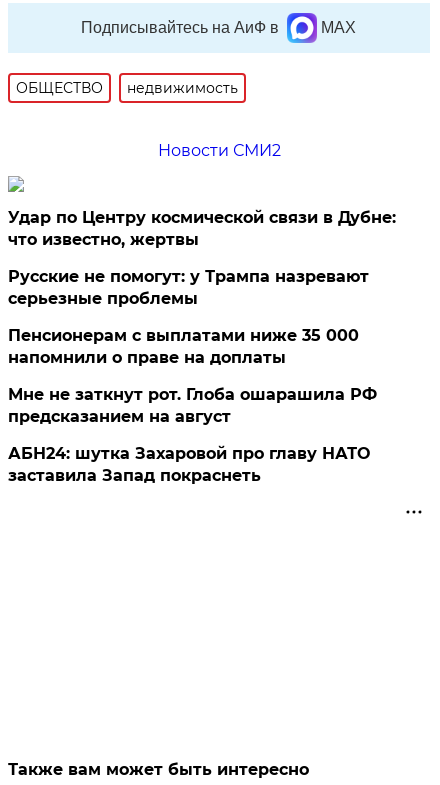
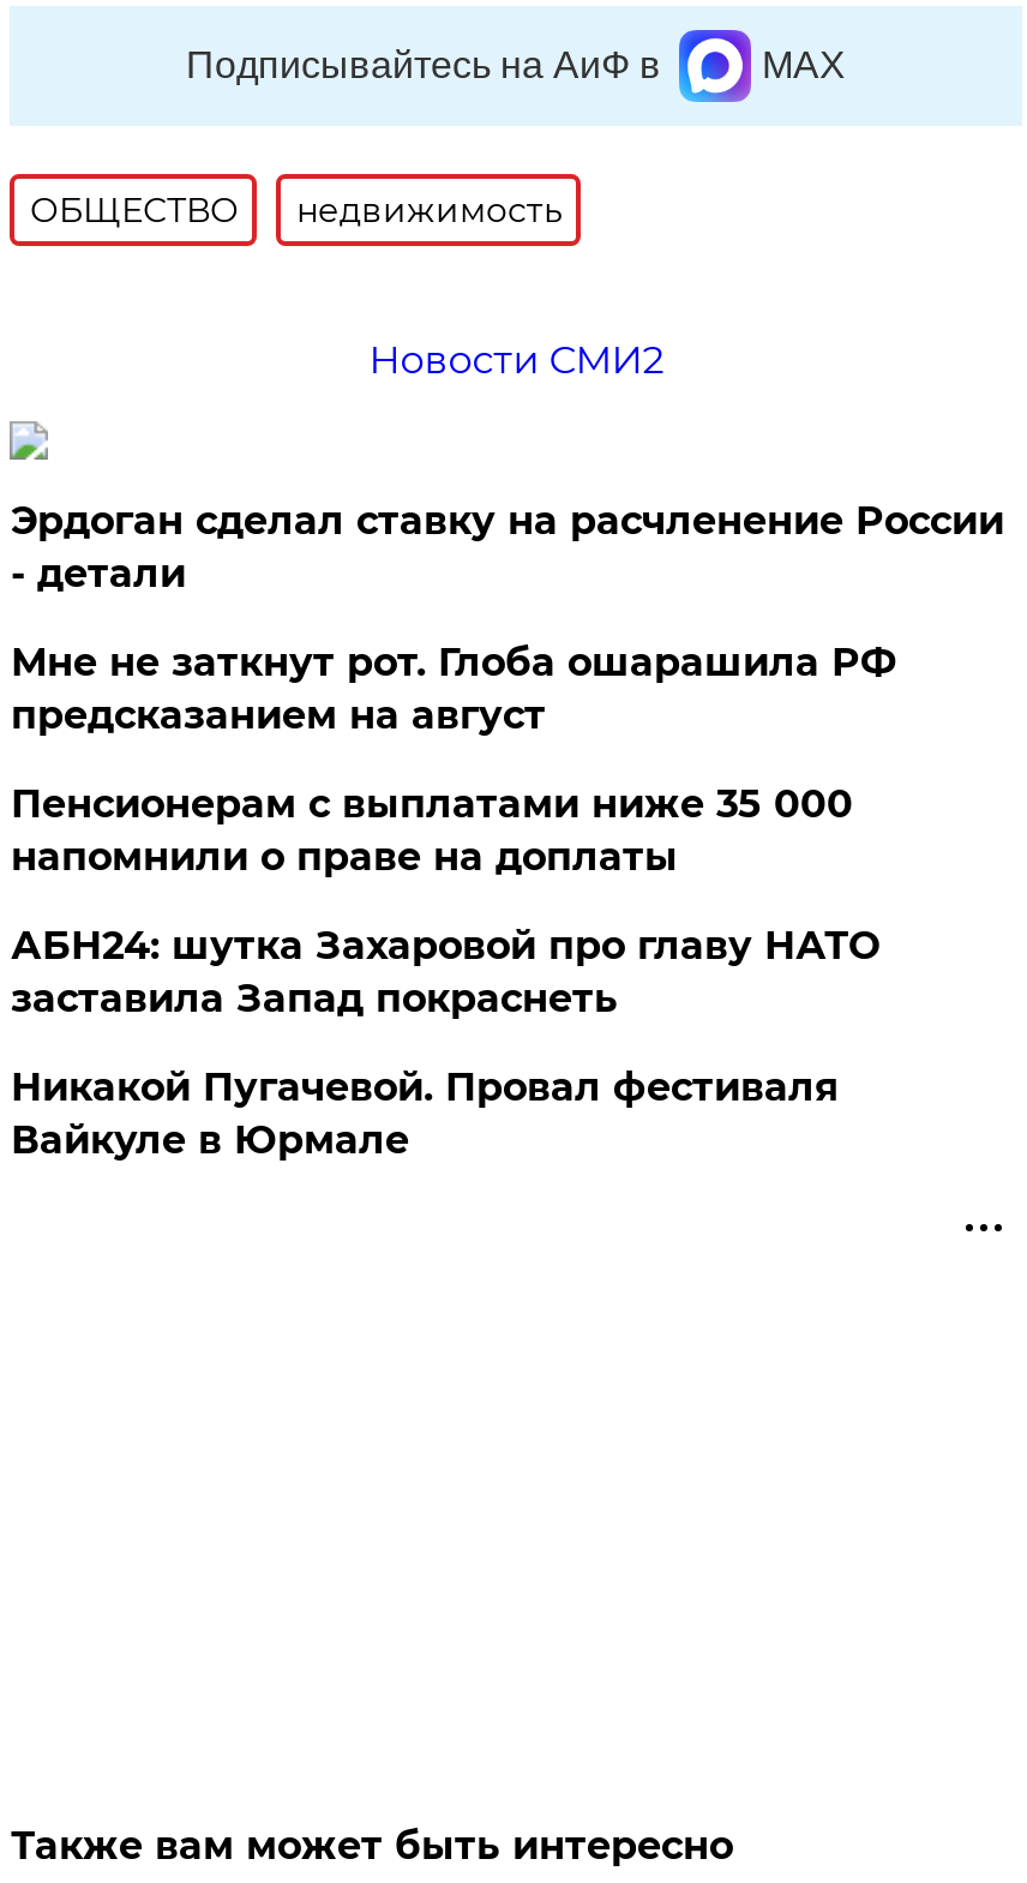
[8,208,396,249] Удар по Центру космической связи в Дубне: | что известно, жертвы -> [11,498,1004,596] Эрдоган сделал ставку на расчленение России | - детали
[8,267,369,308] Русские не помогут: у Трампа назревают | серьезные проблемы -> none
moved [8,385,377,426] -> [11,639,896,738]: Мне не заткнут рот. Глоба ошарашила РФ | предсказанием на август
moved [8,444,370,485] -> [11,923,879,1021]: АБН24: шутка Захаровой про главу НАТО | заставила Запад покраснеть
none -> [11,1064,838,1163] Никакой Пугачевой. Провал фестиваля | Вайкуле в Юрмале

